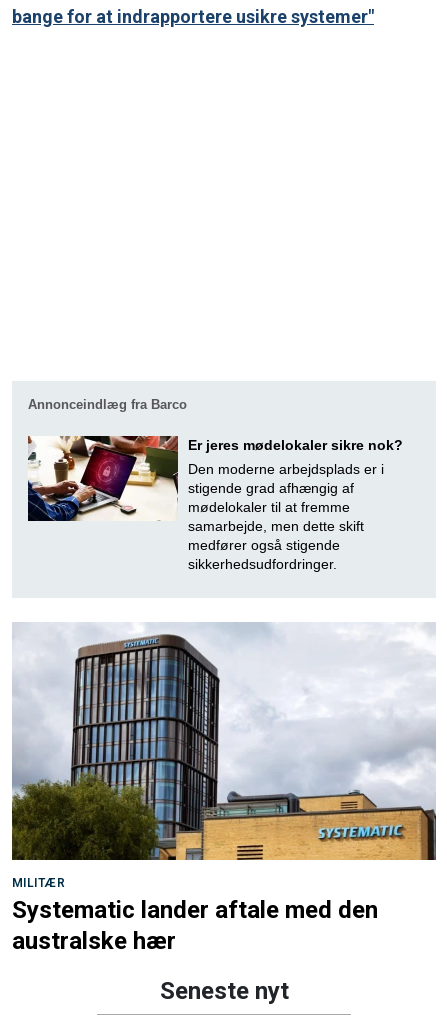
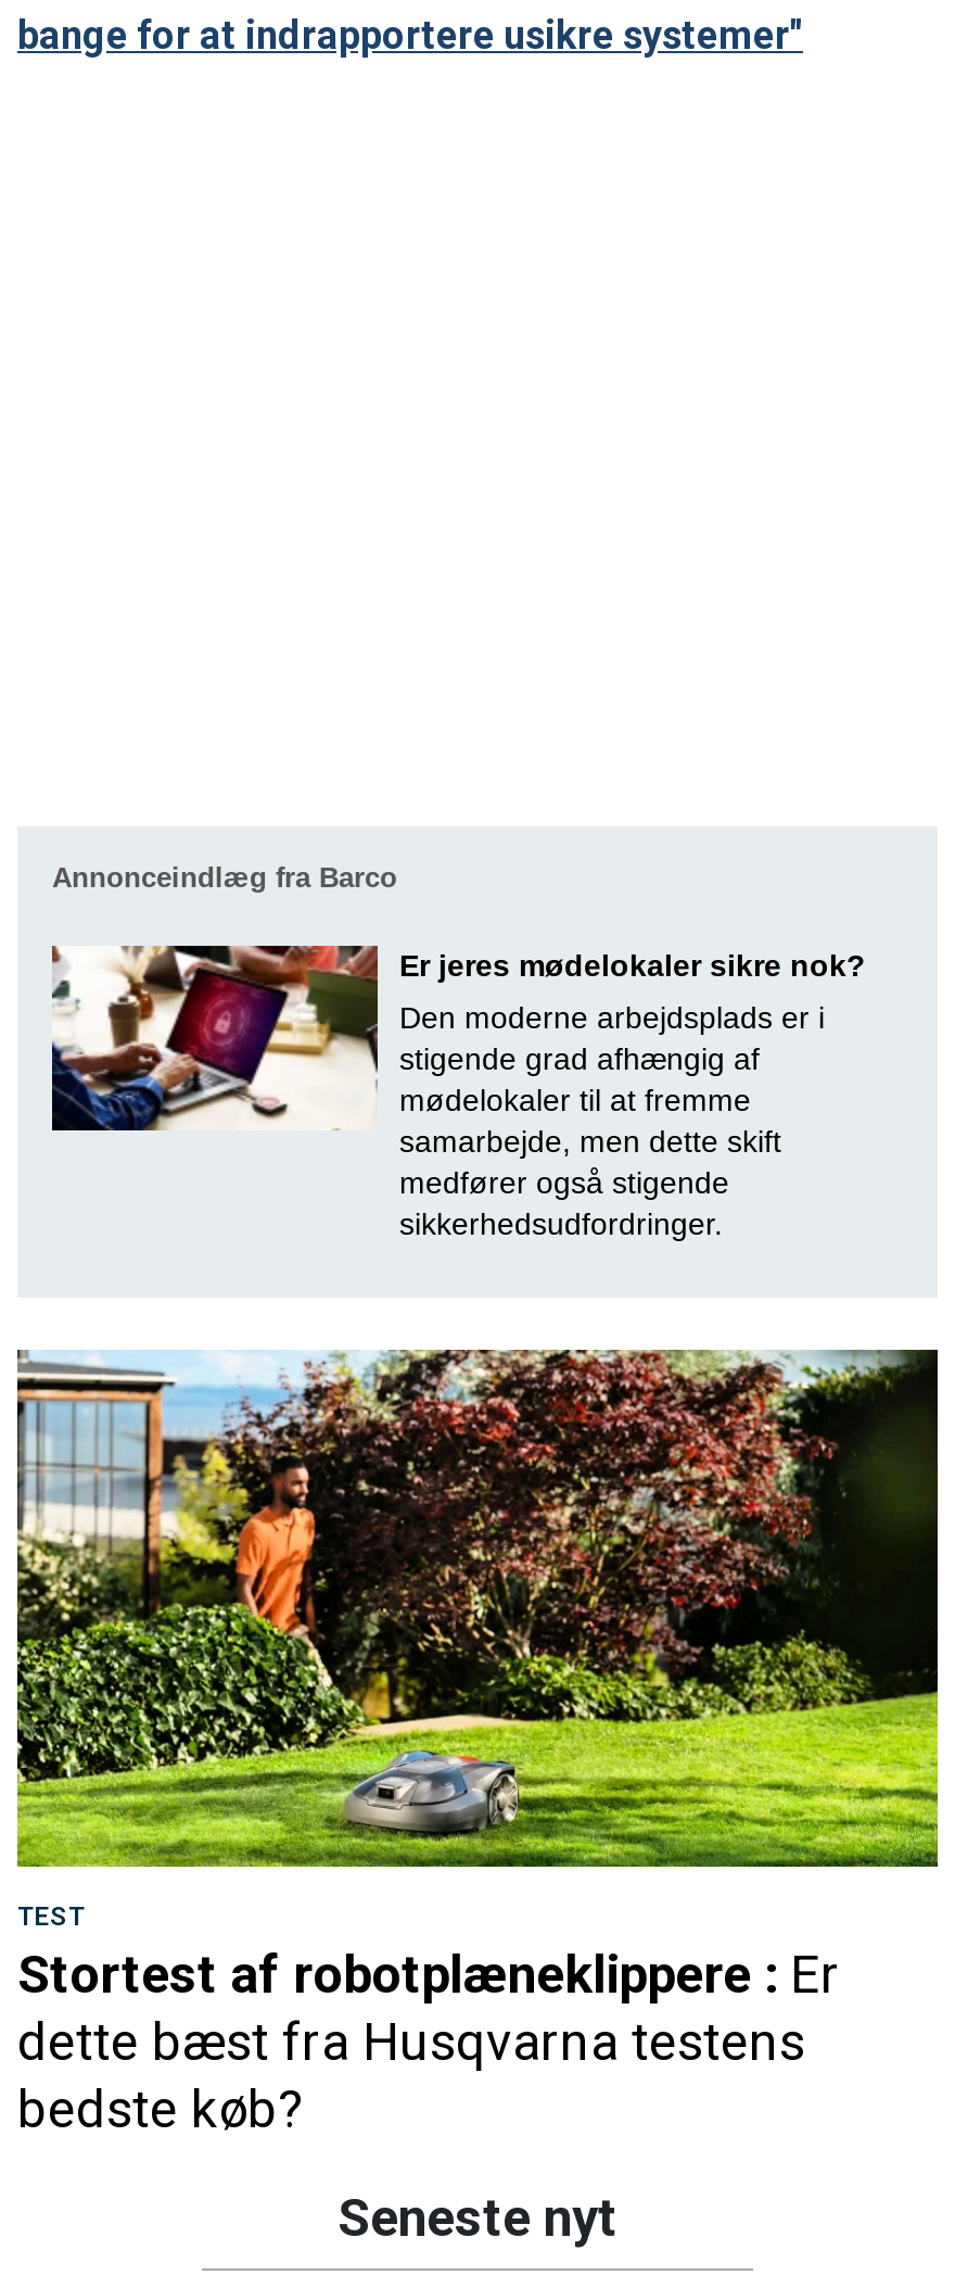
[11,622,437,955] [image] | MILITÆR | Systematic lander aftale med den | australske hær -> [15,1348,940,2141] [image] | TEST | Stortest af robotplæneklippere : Er | dette bæst fra Husqvarna testens | bedste køb?

